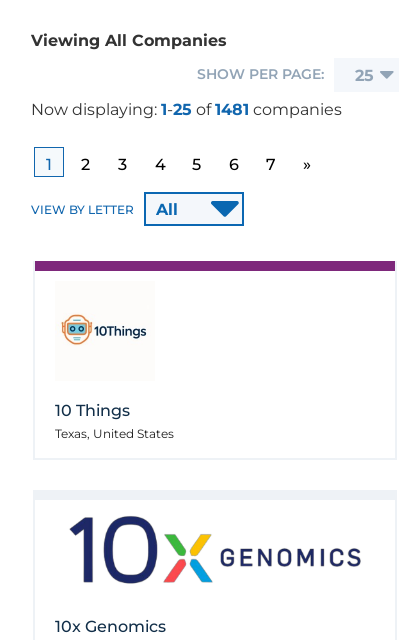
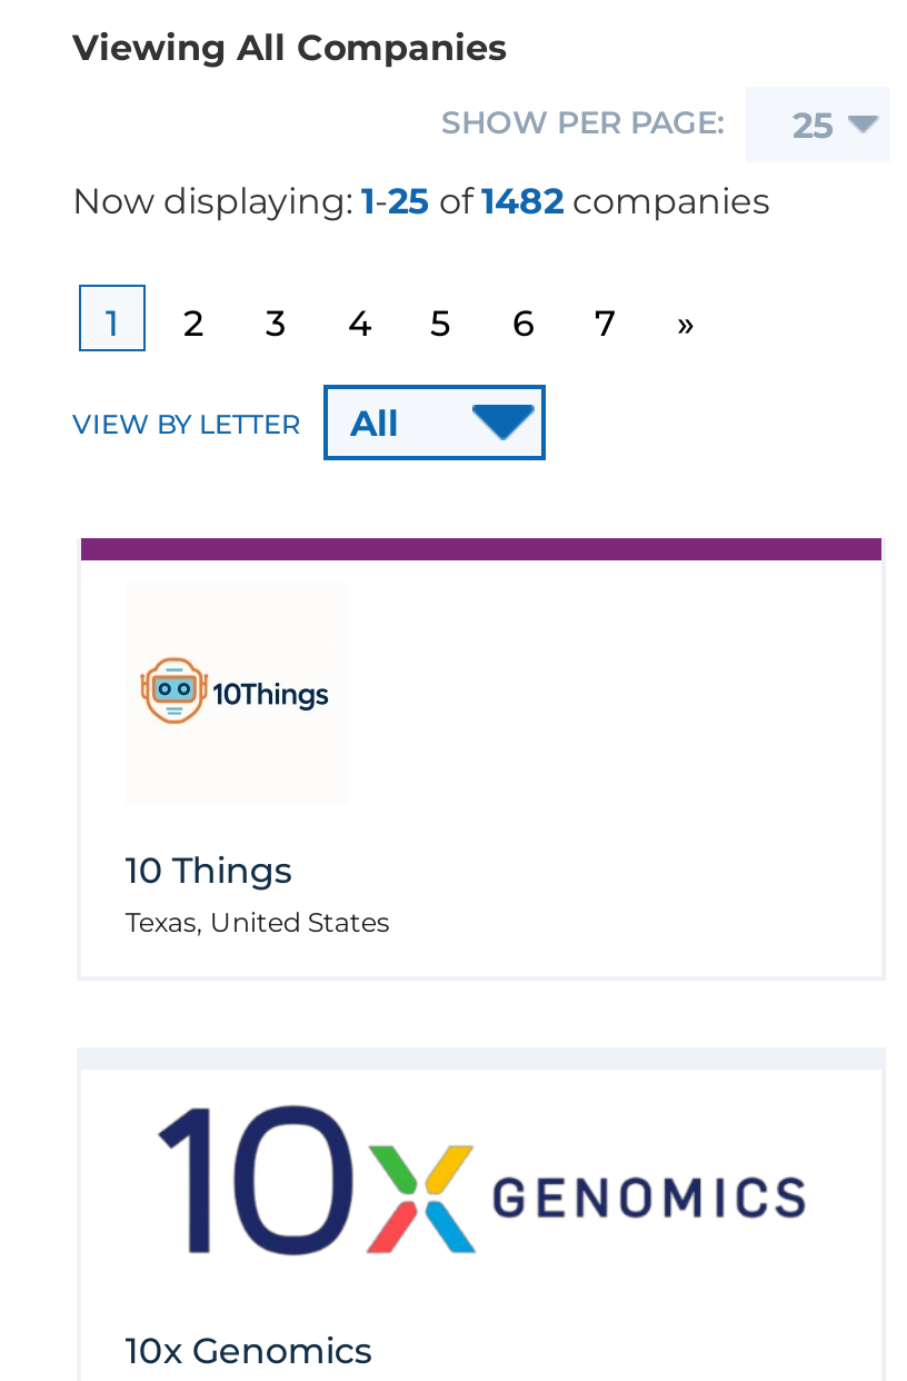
[31,100,342,119] Now displaying: 1-25 of1481 companies -> [72,181,770,223] Now displaying: 1-25 of1482 companies

